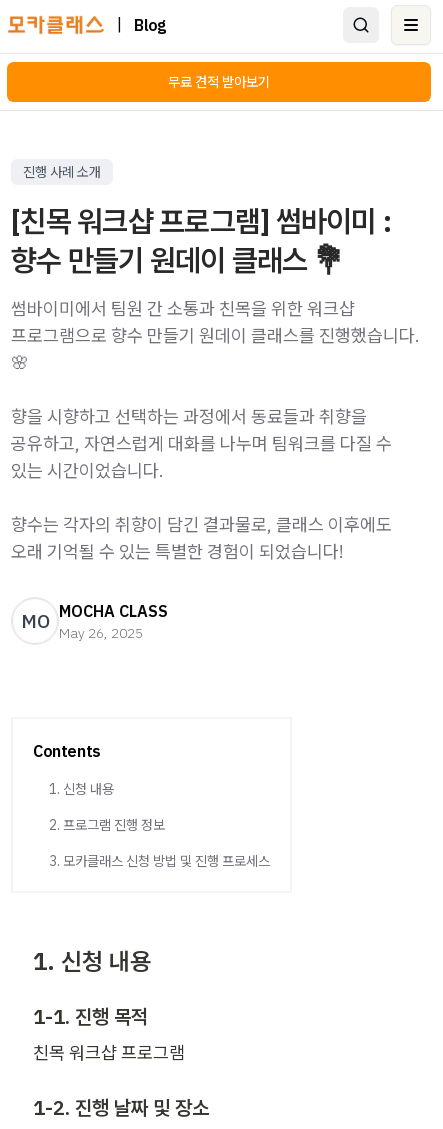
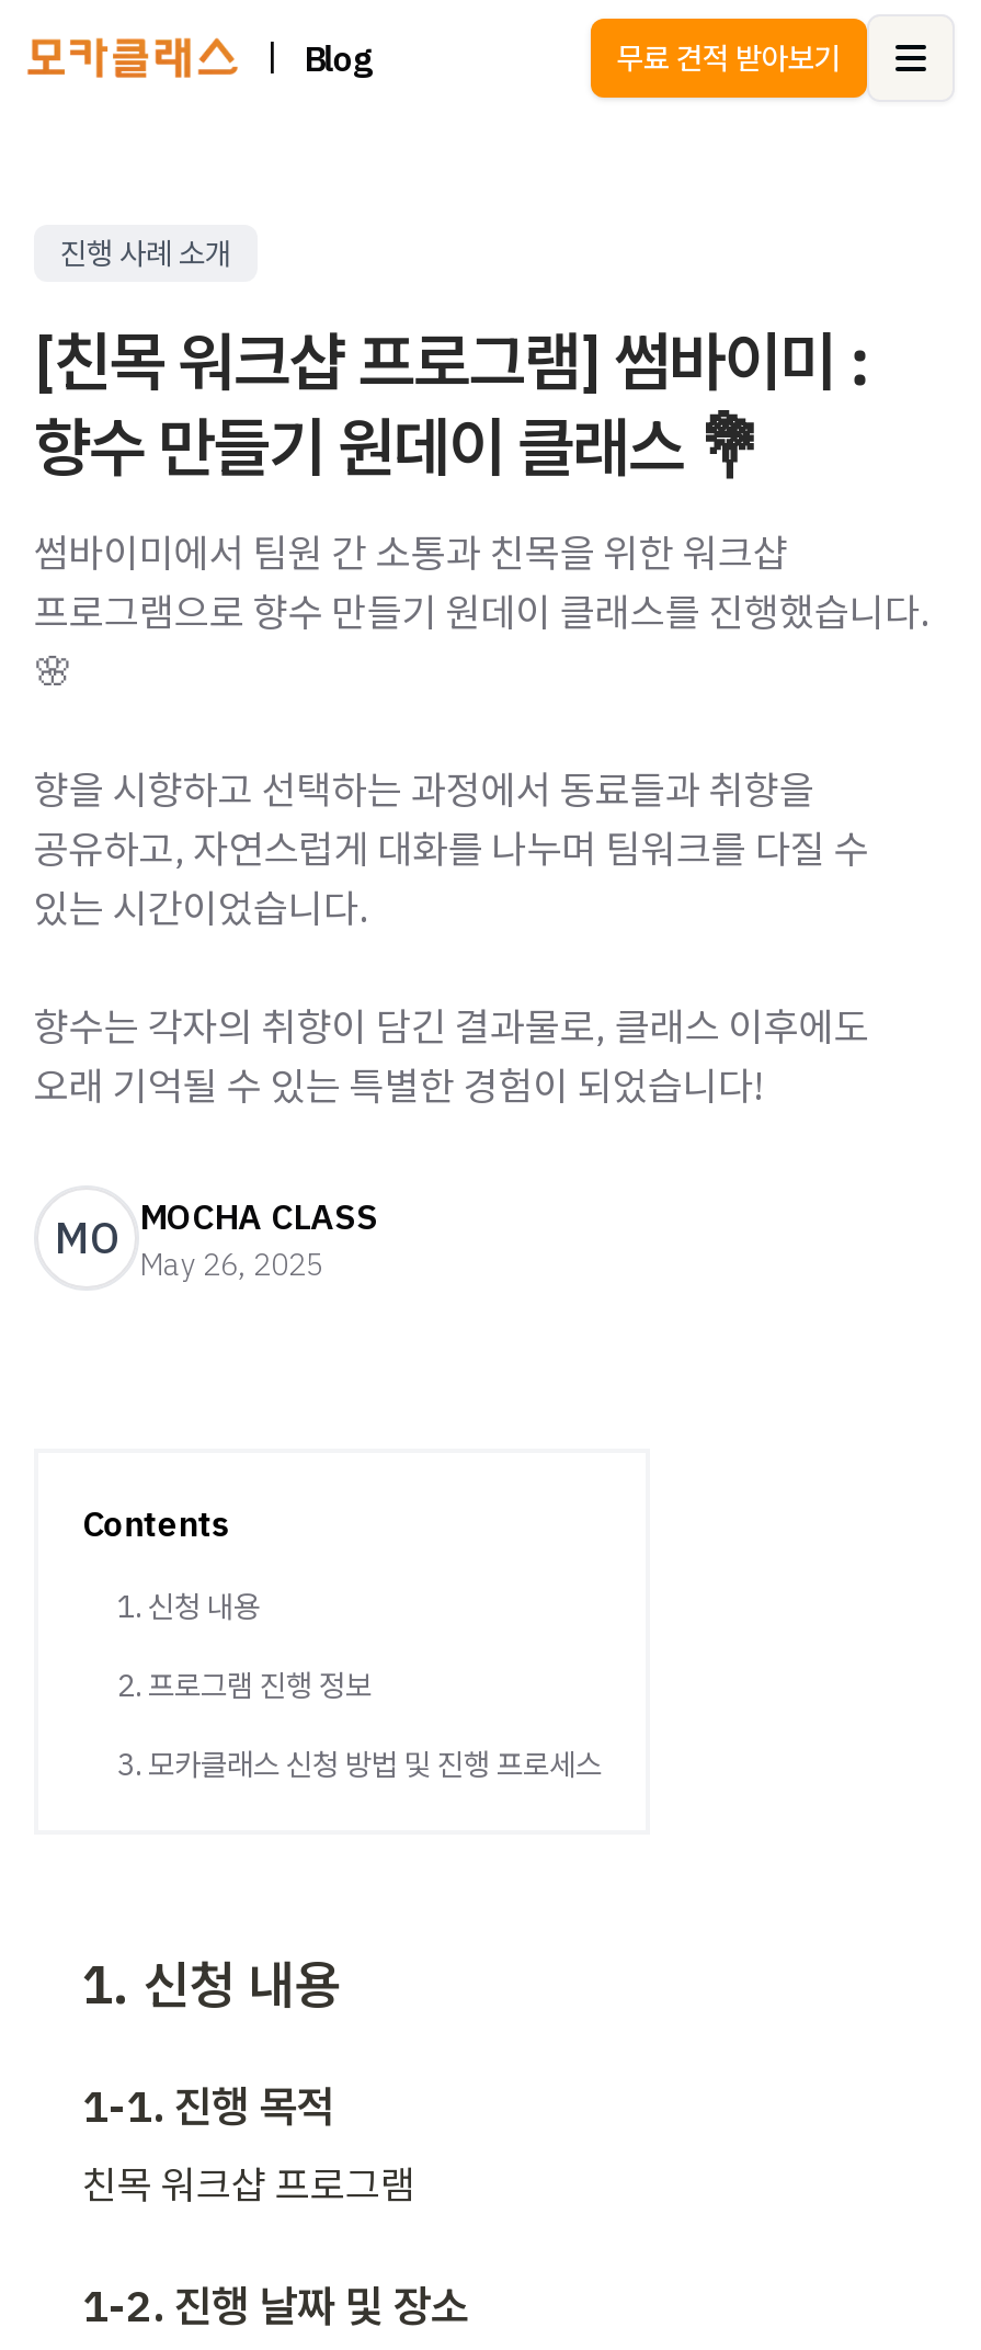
moved [168,73,270,91] -> [617,38,841,78]: 무료 견적 받아보기

